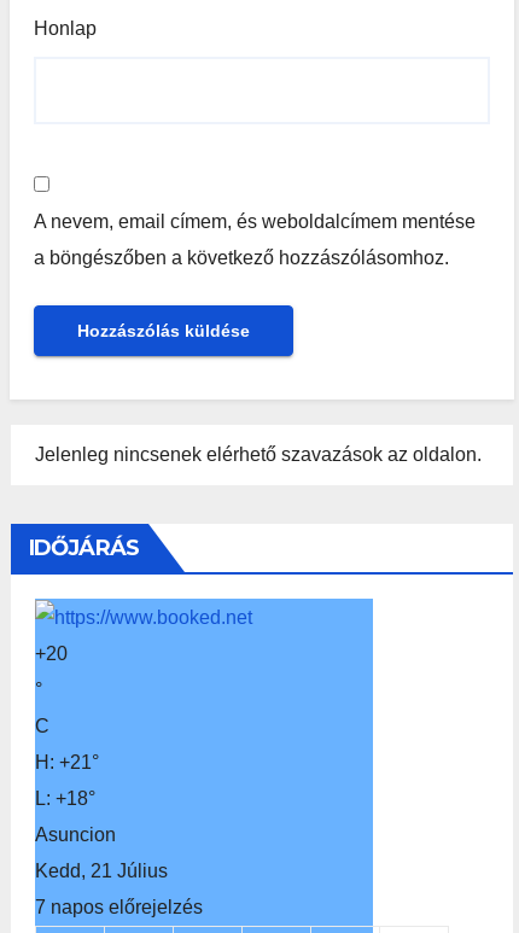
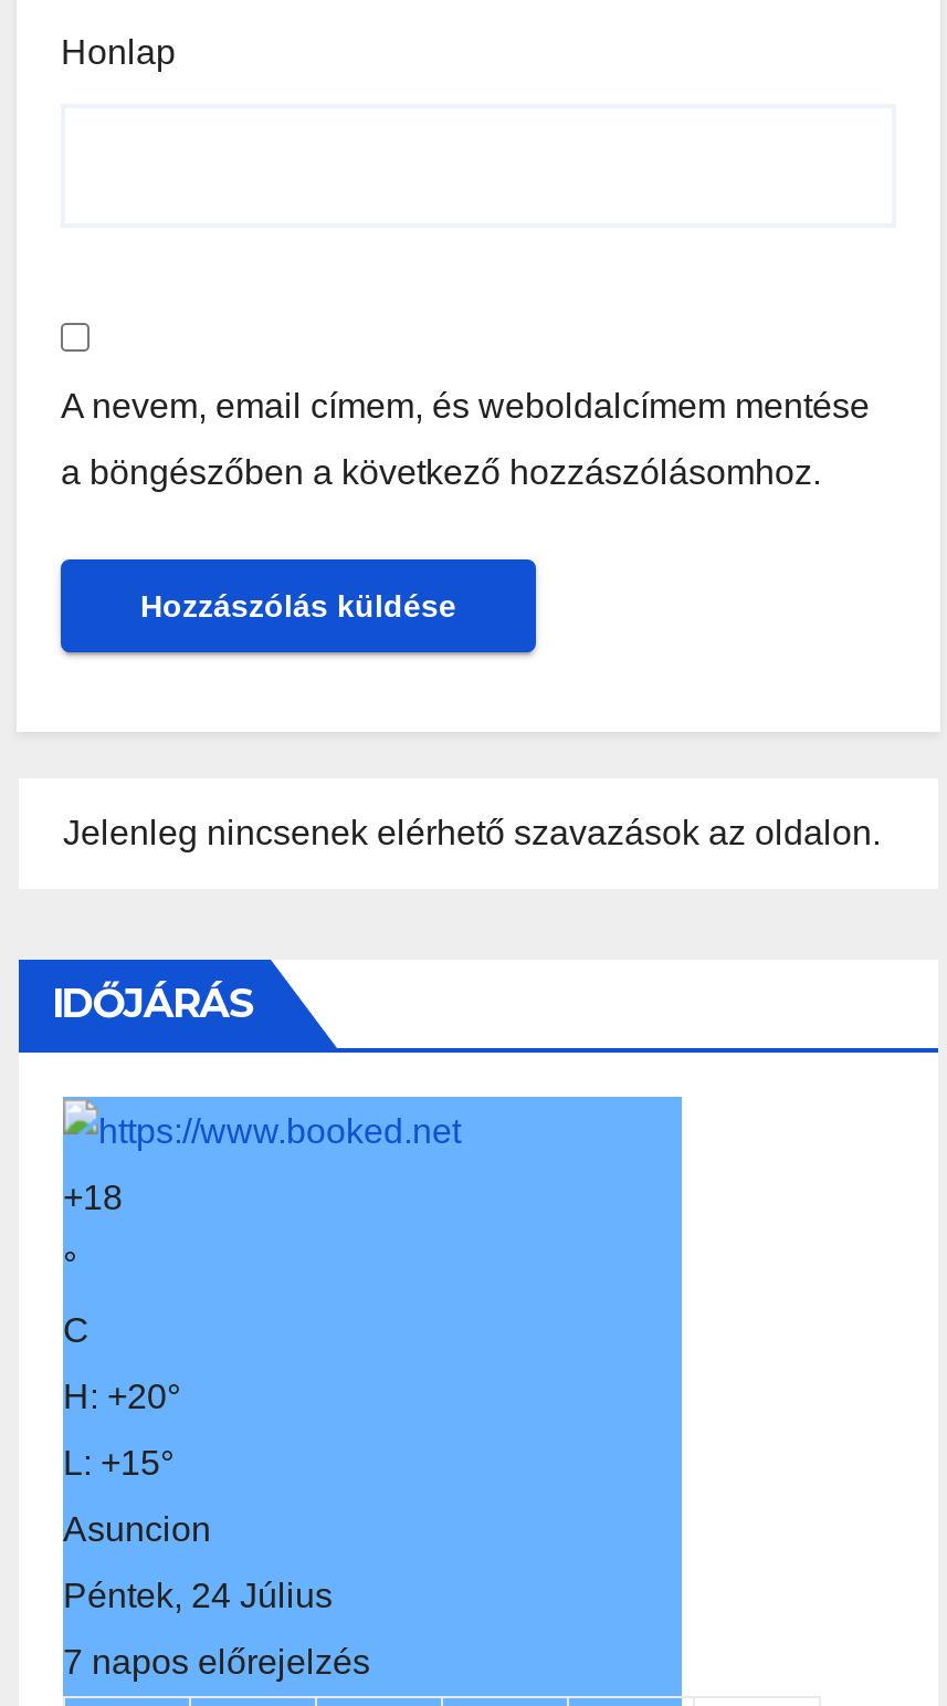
[35,643,68,663] +20 -> [63,1178,123,1215] +18
[35,751,99,772] H: +21° -> [63,1377,180,1414] H: +20°
[35,788,95,808] L: +18° -> [63,1443,173,1480] L: +15°
[35,860,168,880] Kedd, 21 Július -> [63,1576,333,1613] Péntek, 24 Július

